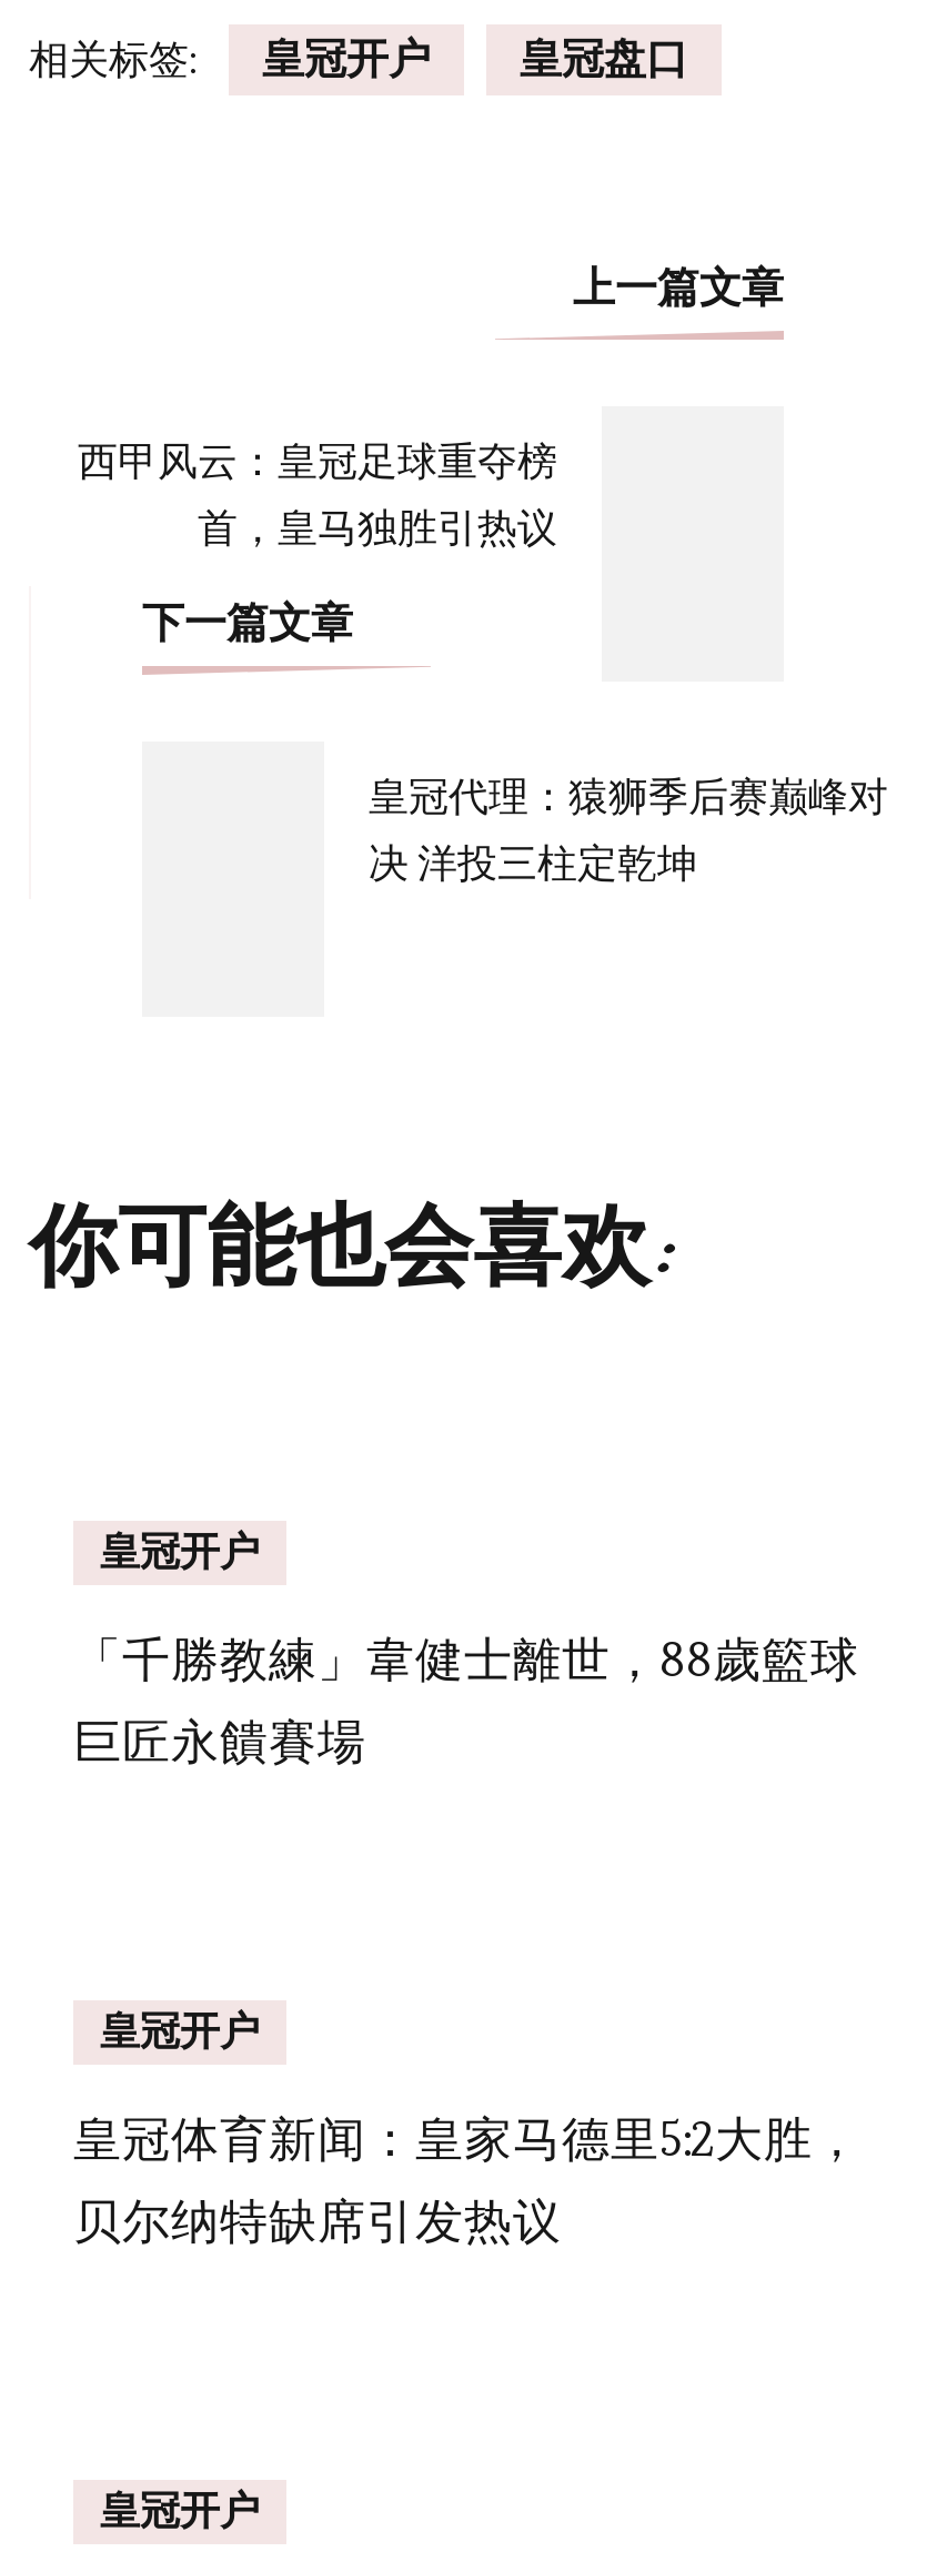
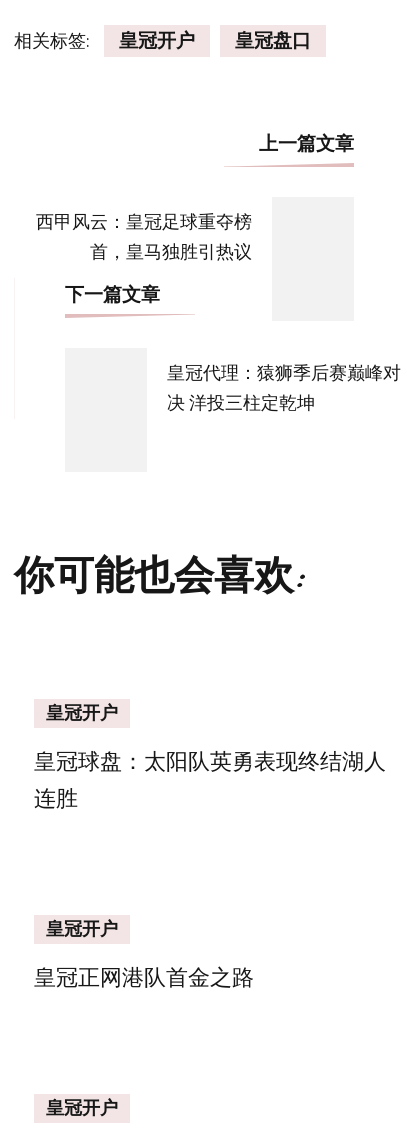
[73,1629,859,1771] 「千勝教練」韋健士離世，88歲籃球 | 巨匠永饋賽場 -> [34,748,386,812] 皇冠球盘：太阳队英勇表现终结湖人 | 连胜
[73,2109,862,2251] 皇冠体育新闻：皇家马德里5:2大胜， | 贝尔纳特缺席引发热议 -> [34,964,254,991] 皇冠正网港队首金之路

